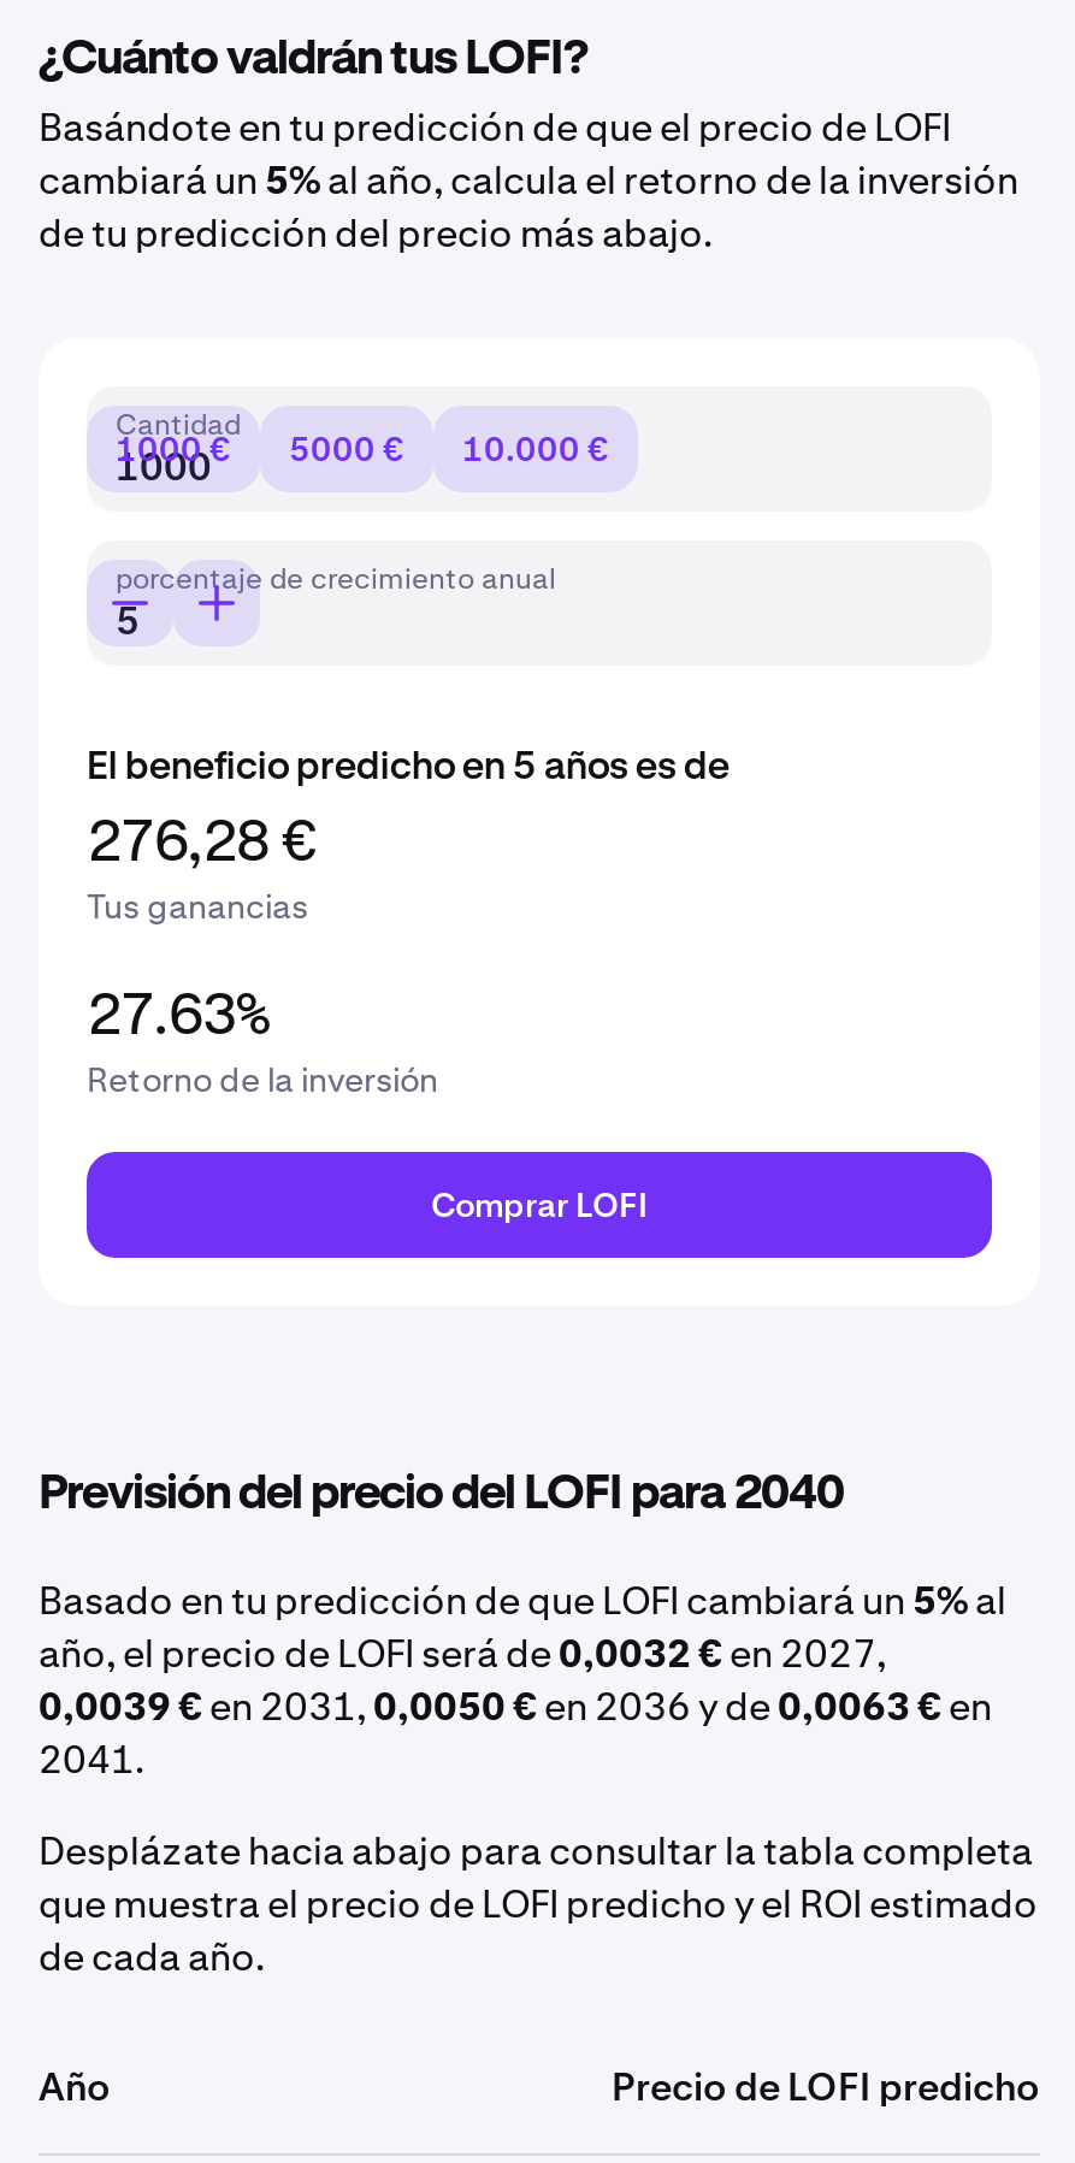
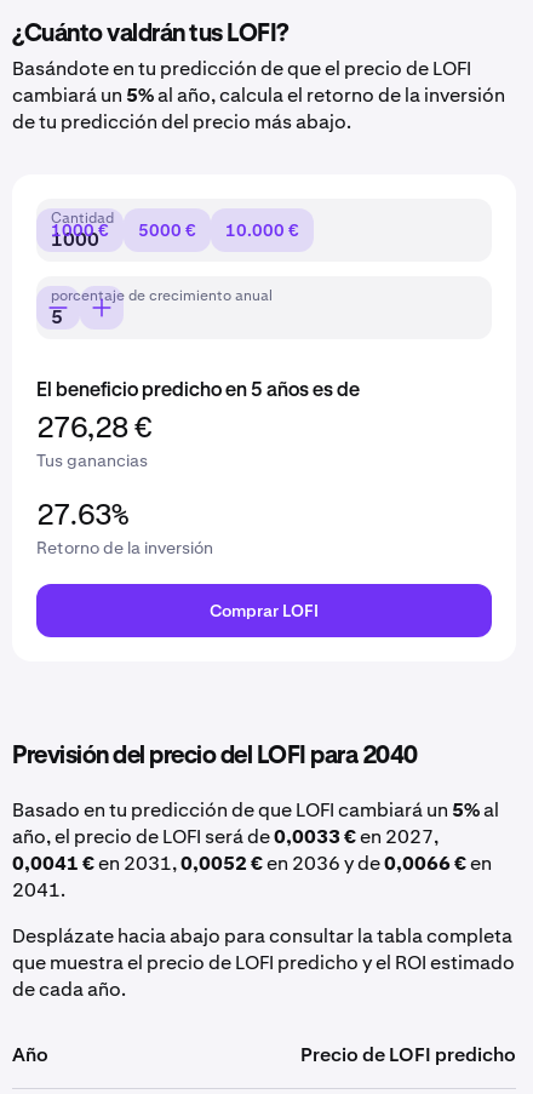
[39,1629,886,1679] año, el precio de LOFI será de 0,0032 €en 2027, -> [12,824,439,849] año, el precio de LOFI será de 0,0033 €en 2027,
[39,1682,992,1732] 0,0039 €en 2031, 0,0050 €en 2036 y de 0,0063 €en -> [12,850,492,876] 0,0041 €en 2031, 0,0052 €en 2036 y de 0,0066 €en

